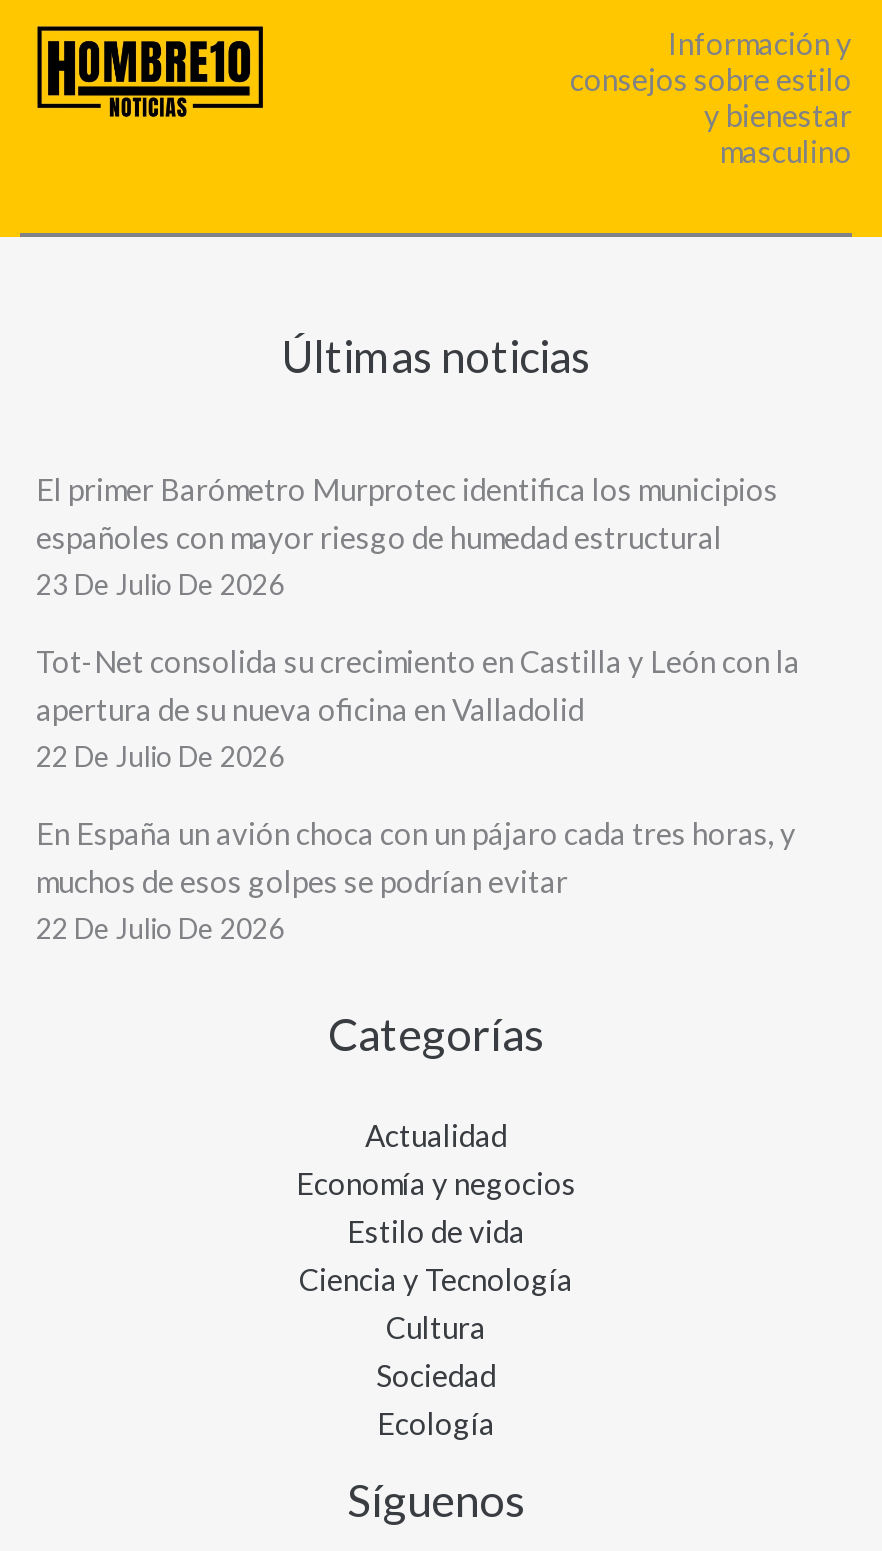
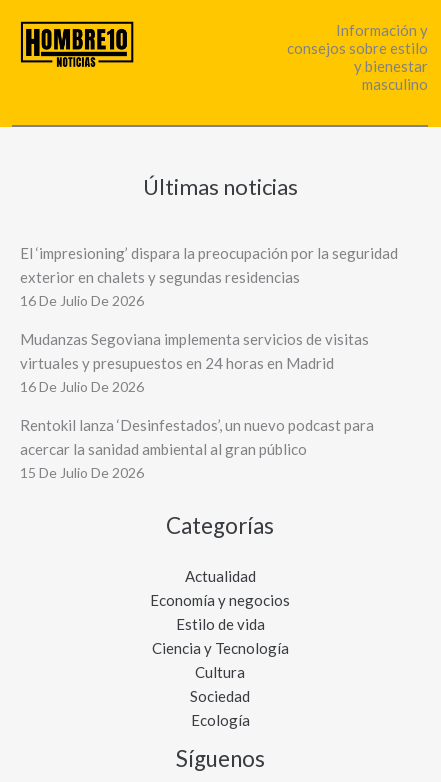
[36,470,778,600] El primer Barómetro Murprotec identifica los municipios | españoles con mayor riesgo de humedad estructural | 23 De Julio De 2026 -> [20,244,398,309] El ‘impresioning’ dispara la preocupación por la seguridad | exterior en chalets y segundas residencias | 16 De Julio De 2026
[36,642,800,772] Tot-Net consolida su crecimiento en Castilla y León con la | apertura de su nueva oficina en Valladolid | 22 De Julio De 2026 -> [20,330,369,395] Mudanzas Segoviana implementa servicios de visitas | virtuales y presupuestos en 24 horas en Madrid | 16 De Julio De 2026
[36,814,796,944] En España un avión choca con un pájaro cada tres horas, y | muchos de esos golpes se podrían evitar | 22 De Julio De 2026 -> [20,416,374,481] Rentokil lanza ‘Desinfestados’, un nuevo podcast para | acercar la sanidad ambiental al gran público | 15 De Julio De 2026

